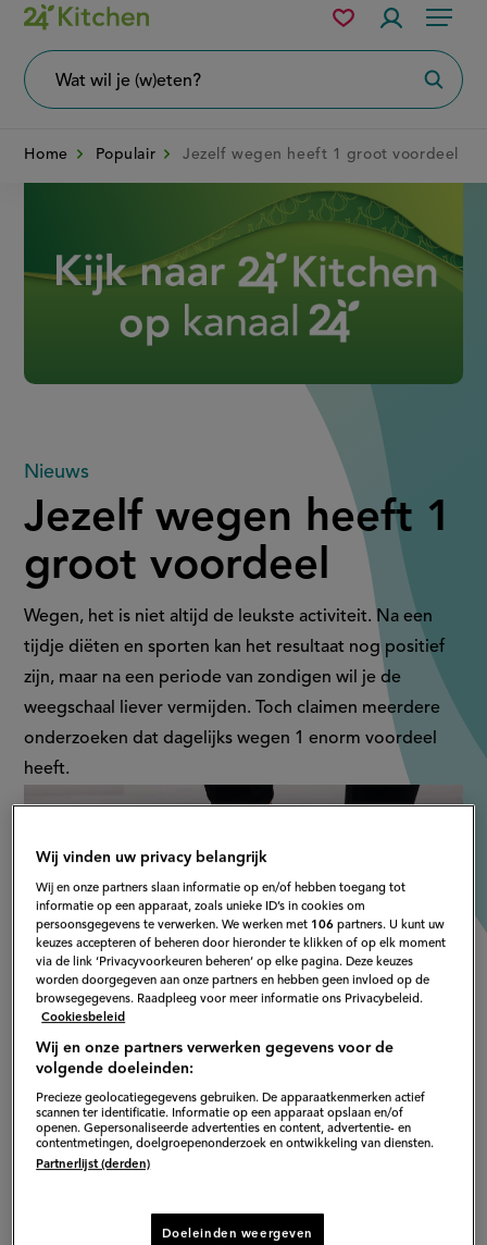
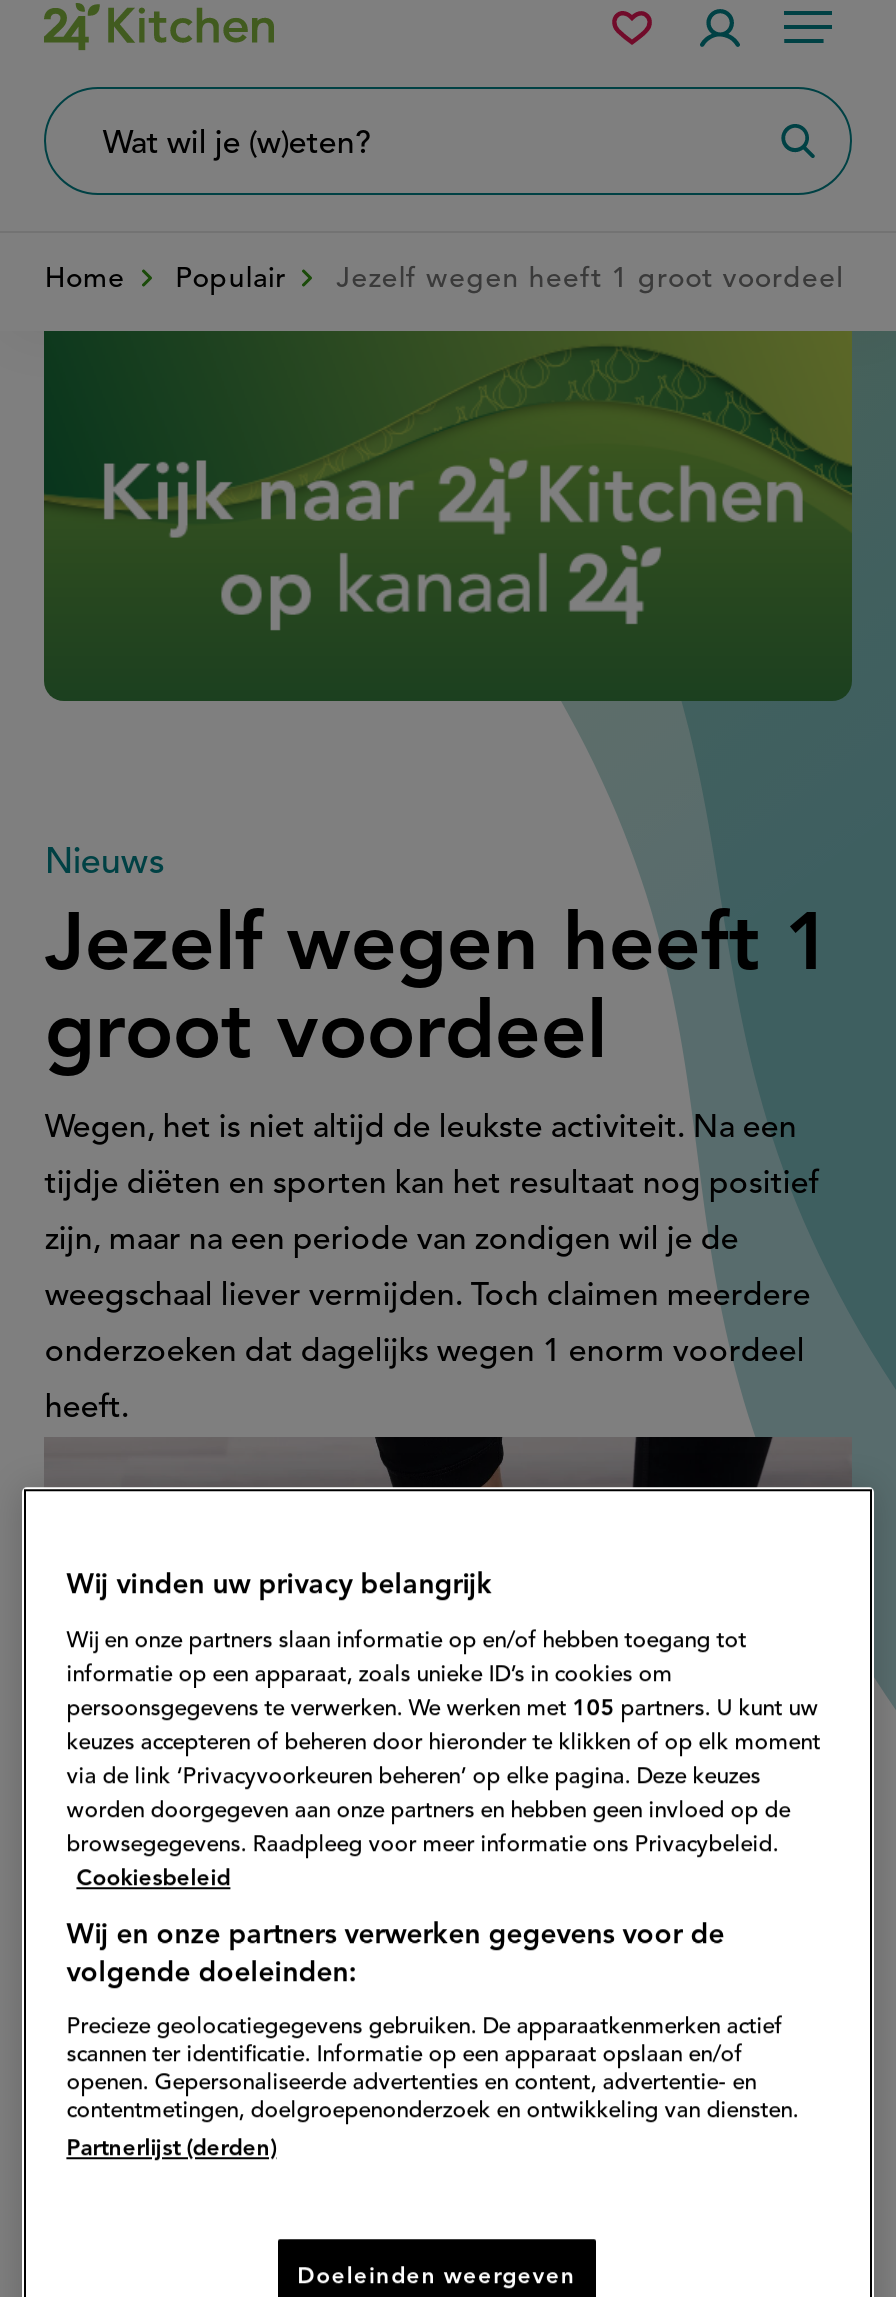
[36,919,445,932] persoonsgegevens te verwerken. We werken met 106 partners. U kunt uw -> [66,1698,818,1722] persoonsgegevens te verwerken. We werken met 105 partners. U kunt uw

